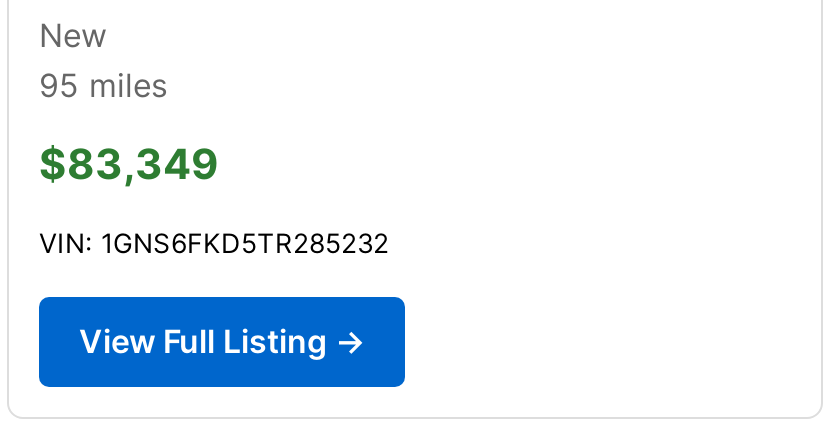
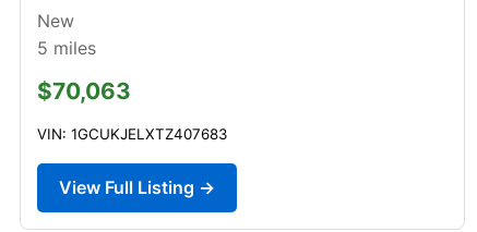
[39,65,167,105] 95 miles -> [37,37,96,59] 5 miles
[39,139,219,189] $83,349 -> [37,77,131,104] $70,063
[39,227,389,259] VIN: 1GNS6FKD5TR285232 -> [37,125,227,143] VIN: 1GCUKJELXTZ407683

